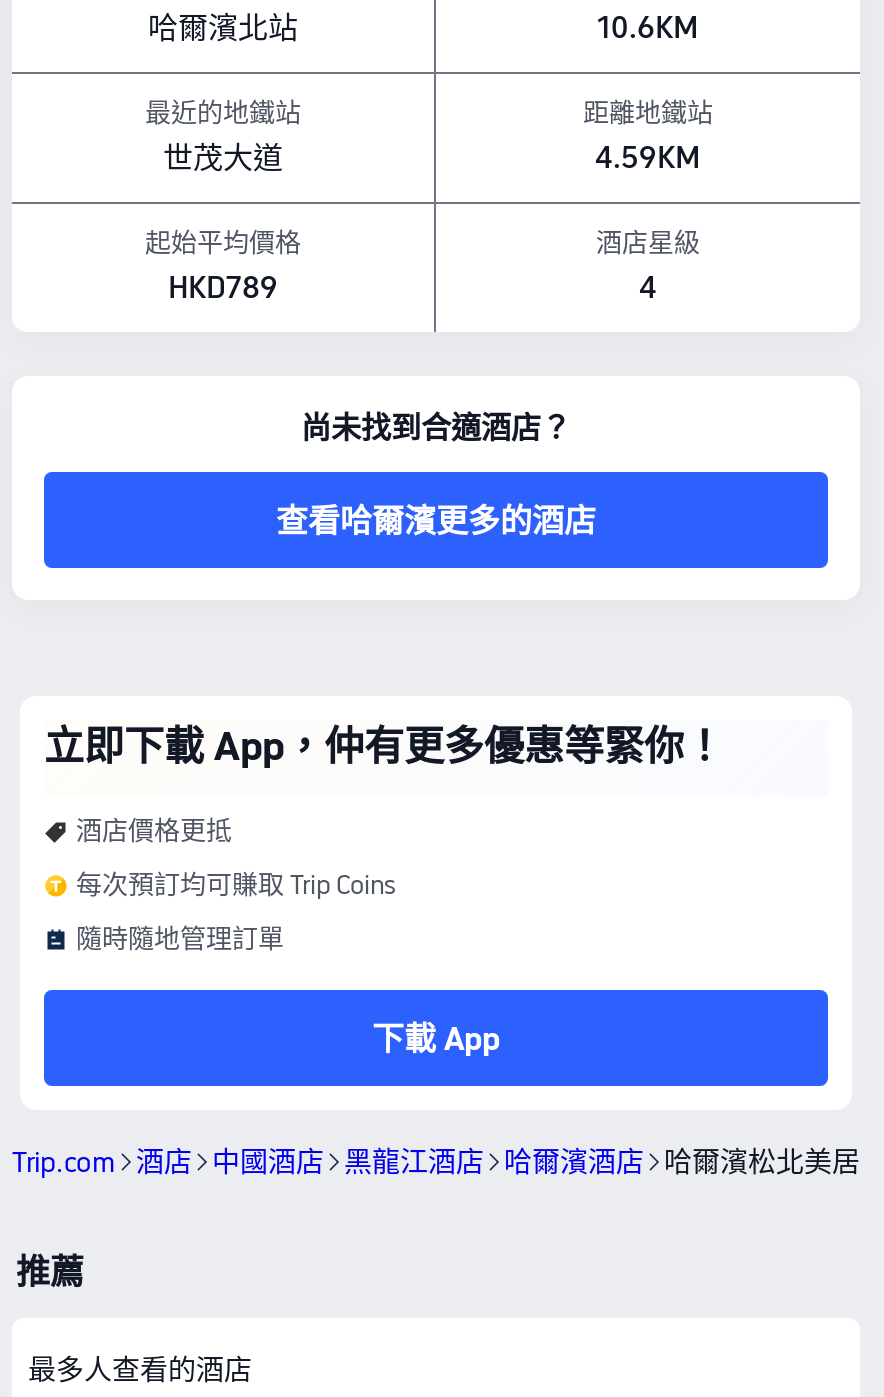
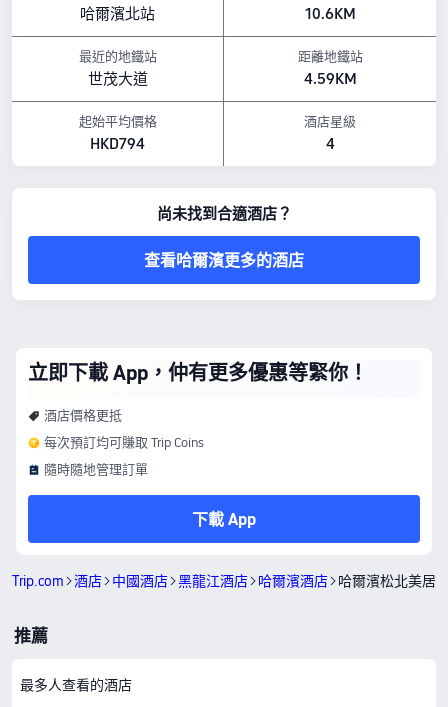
[168,270,278,306] HKD789 -> [90,135,145,153] HKD794

